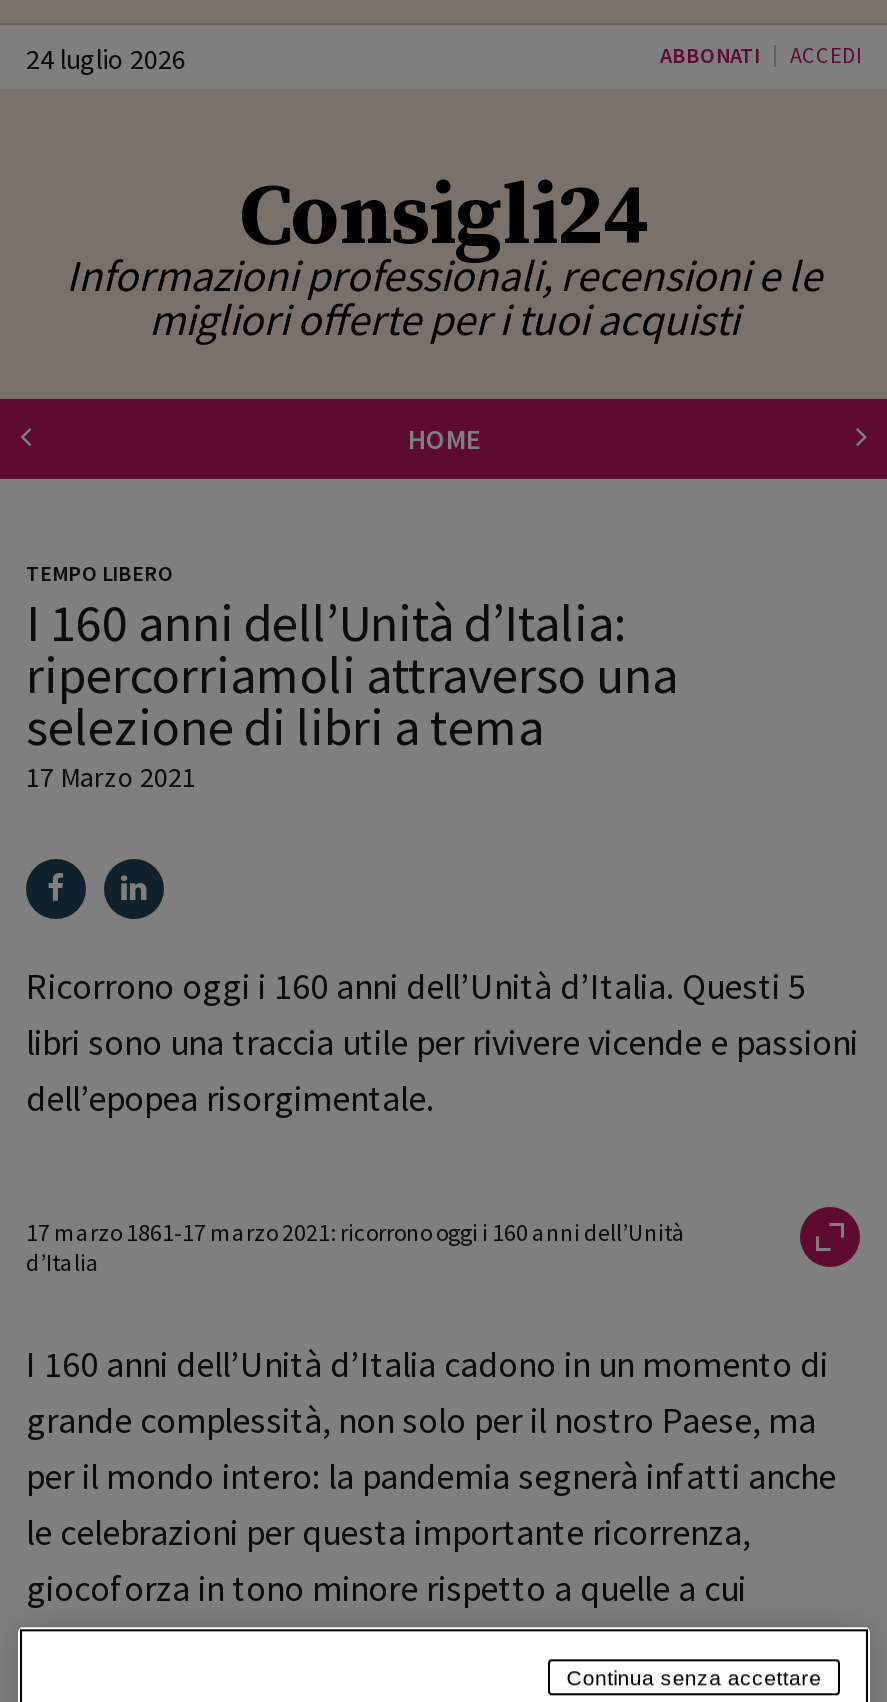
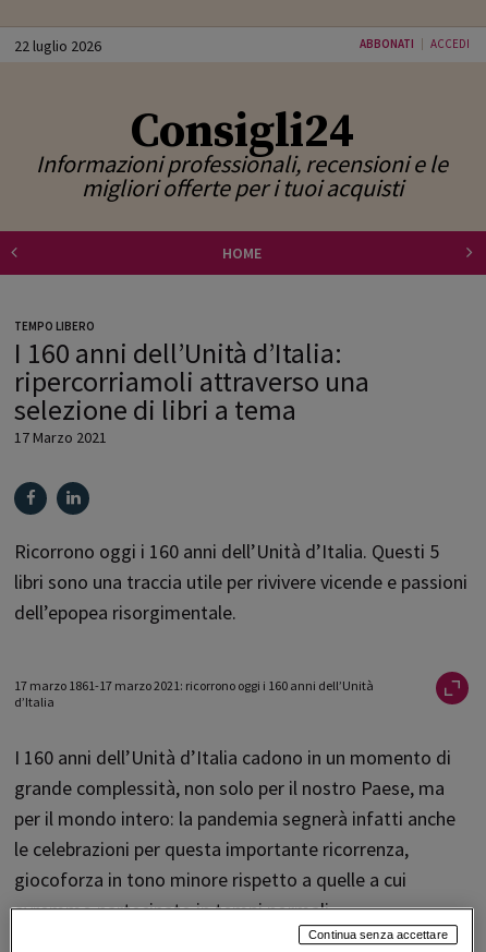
[26,41,186,77] 24 luglio 2026 -> [14,36,101,56] 22 luglio 2026

